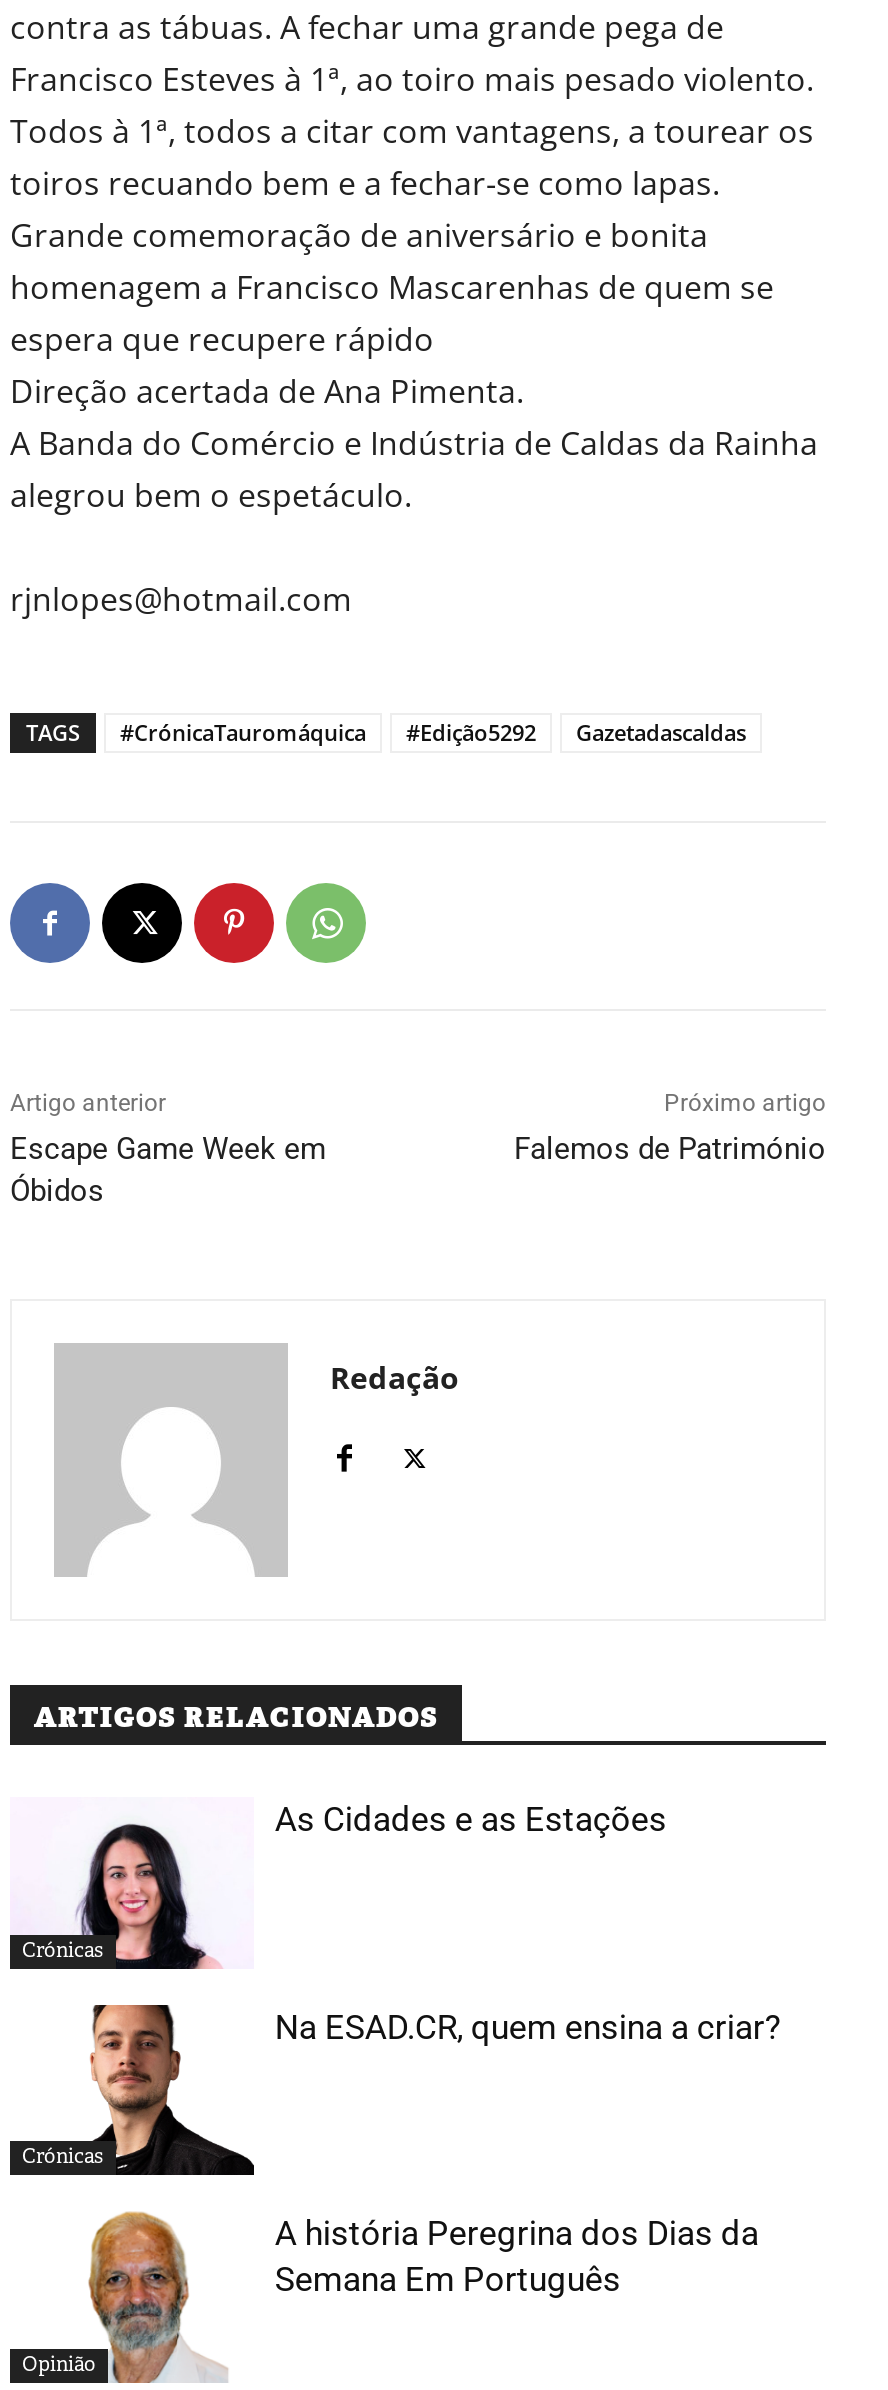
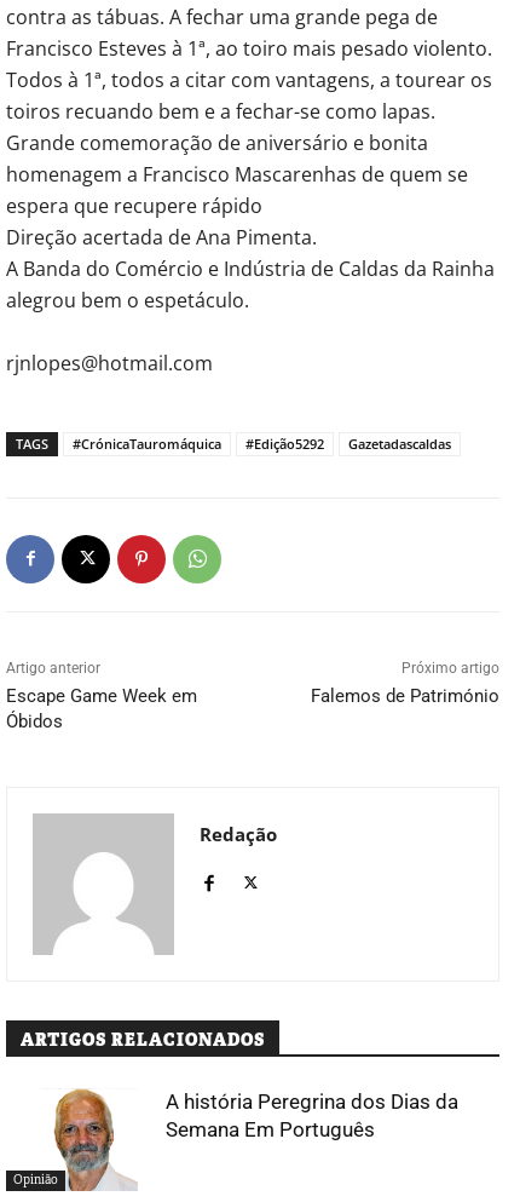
[22,1800,220,1972] [image] | Crónicas -> none
[275,1799,667,1839] As Cidades e as Estações -> none
[22,2004,256,2178] [image] | Crónicas -> none
[275,2007,781,2047] Na ESAD.CR, quem ensina a criar? -> none

